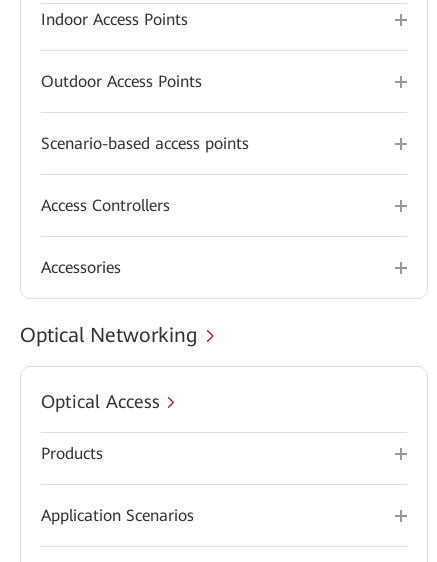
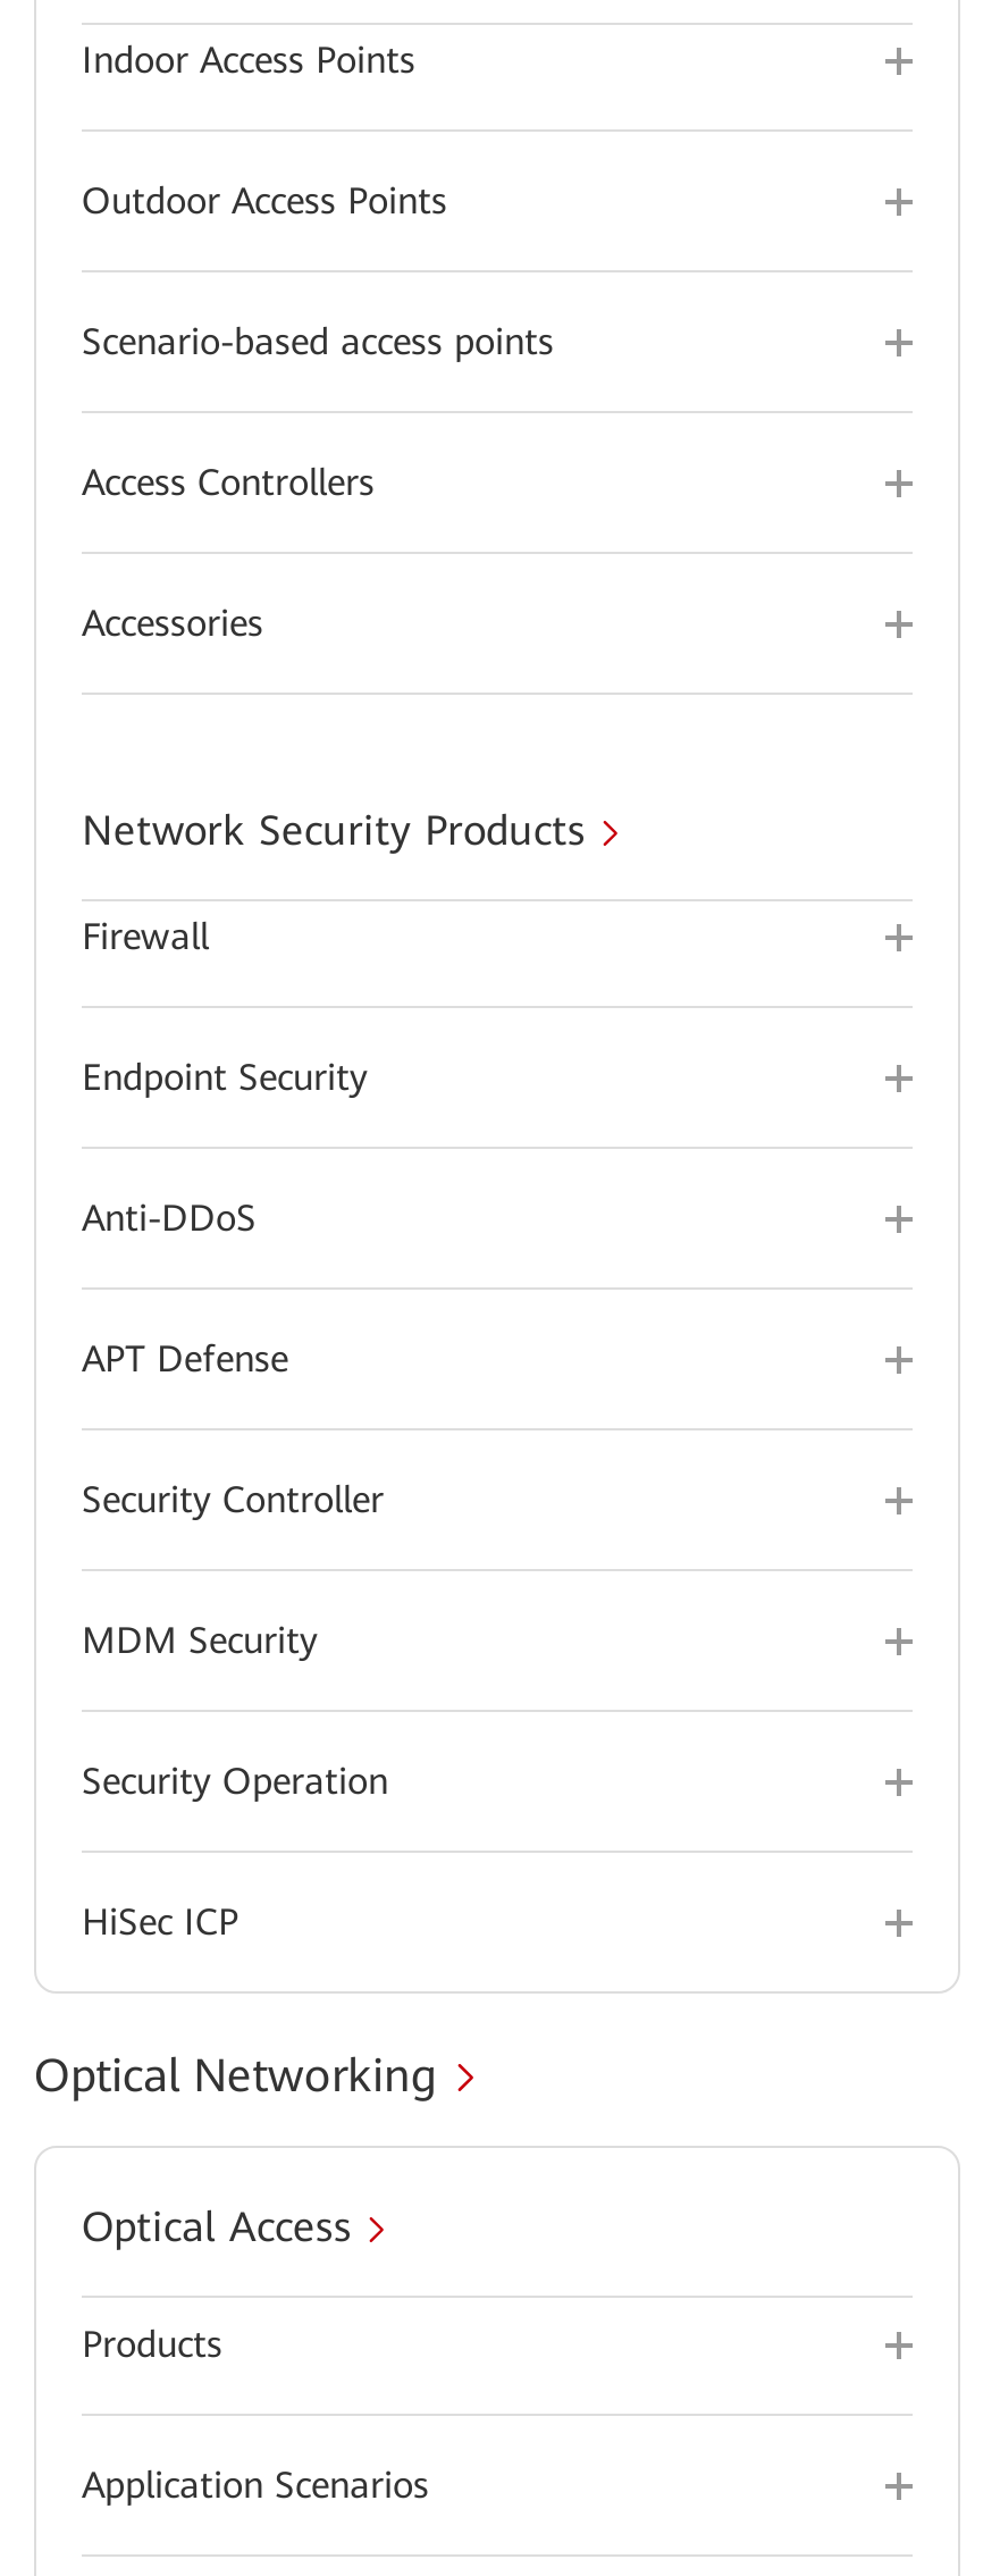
none -> [82,806,586,1944] Network Security Products | Firewall | Endpoint Security | Anti-DDoS | APT Defense | Security Controller | MDM Security | Security Operation | HiSec ICP

